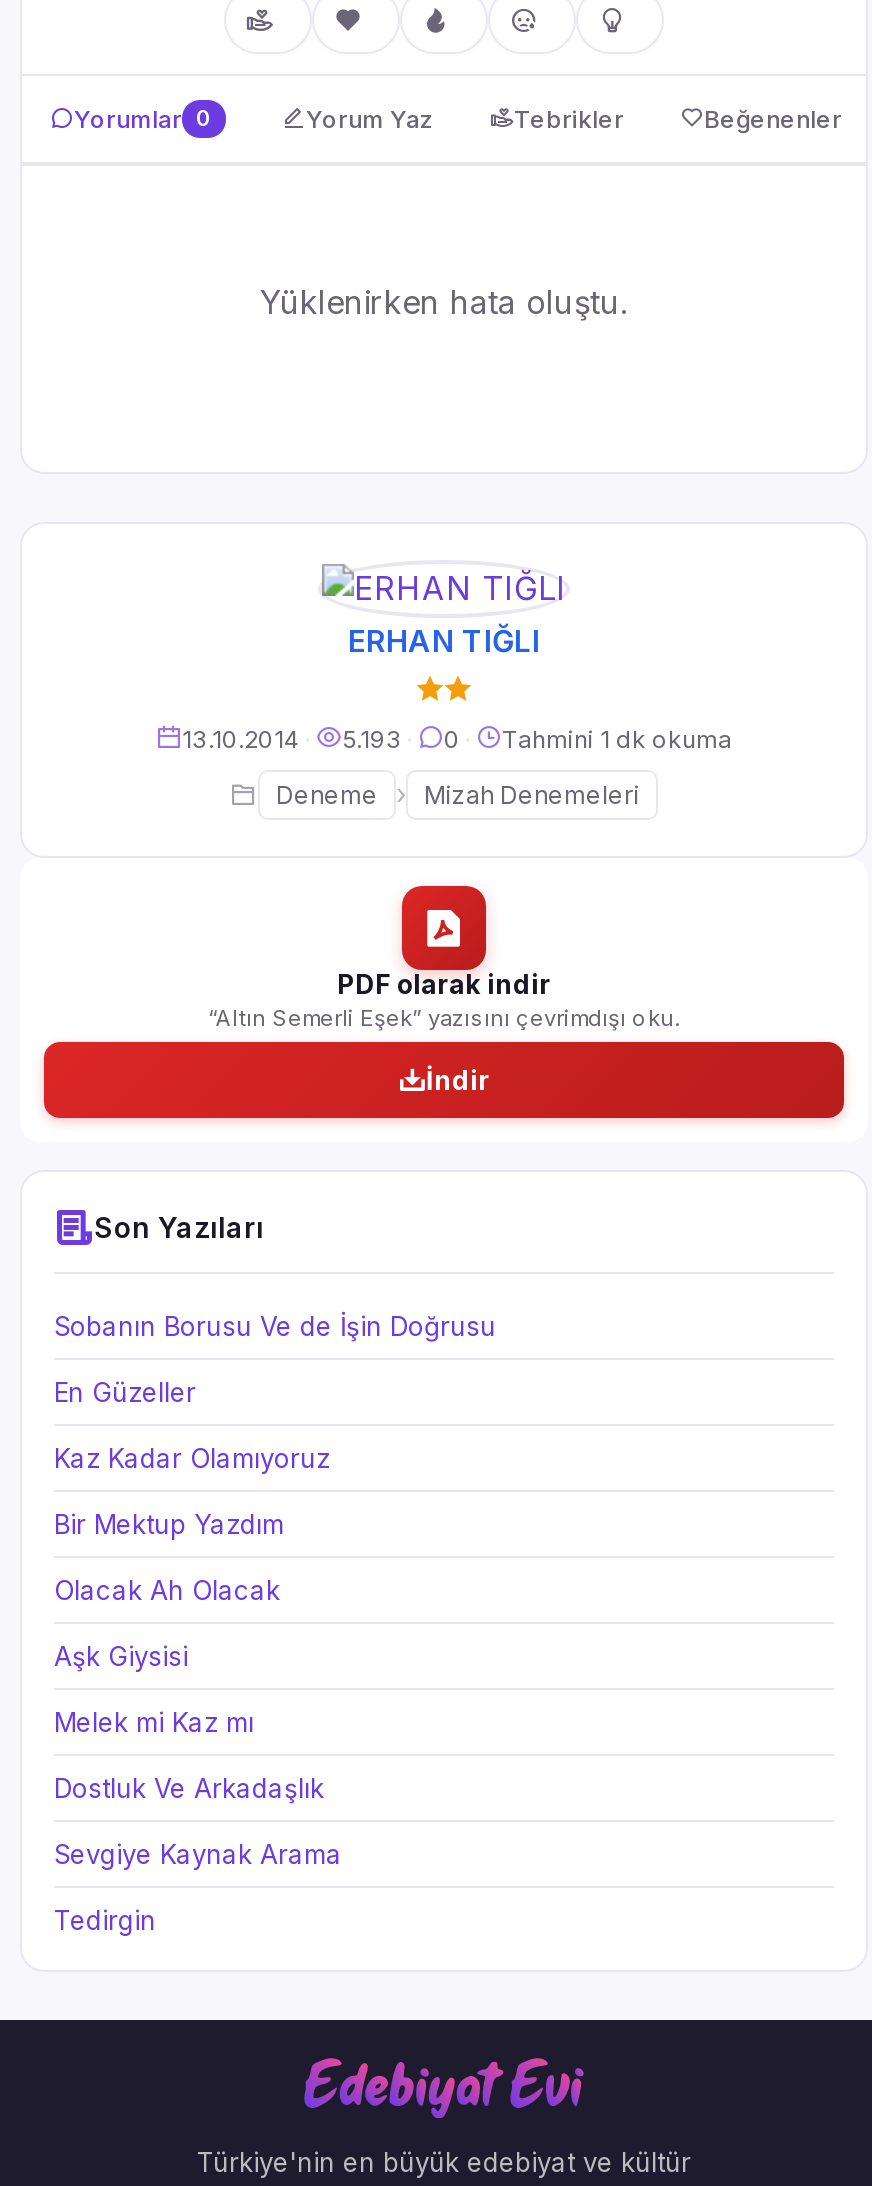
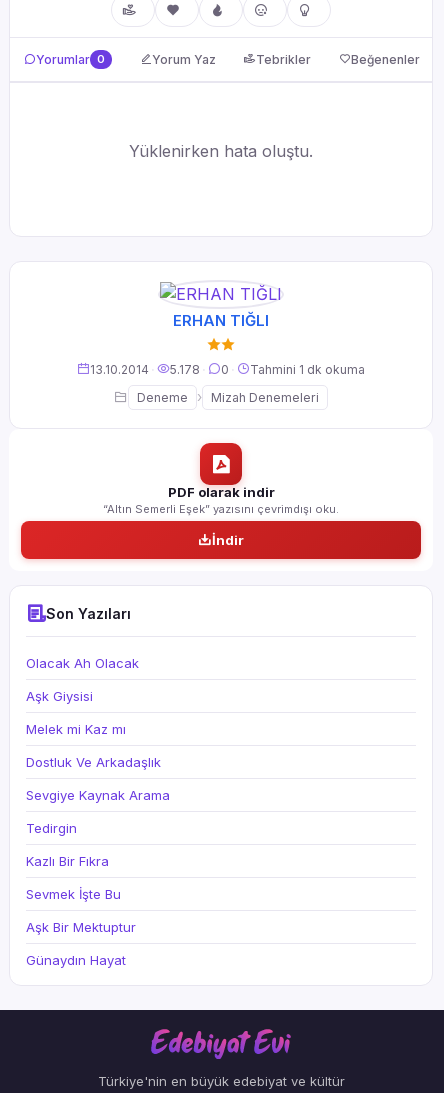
[182,723,732,753] 13.10.2014 · 5.193 · 0 · Tahmini 1 dk okuma -> [90,361,365,376] 13.10.2014 · 5.178 · 0 · Tahmini 1 dk okuma
[54,1310,496,1540] Sobanın Borusu Ve de İşin Doğrusu | En Güzeller | Kaz Kadar Olamıyoruz | Bir Mektup Yazdım -> none
moved [54,1574,342,1936] -> [26,655,170,836]: Olacak Ah Olacak | Aşk Giysisi | Melek mi Kaz mı | Dostluk Ve Arkadaşlık | Sevgiye Kaynak Arama | Tedirgin
none -> [26,853,136,968] Kazlı Bir Fıkra | Sevmek İşte Bu | Aşk Bir Mektuptur | Günaydın Hayat

